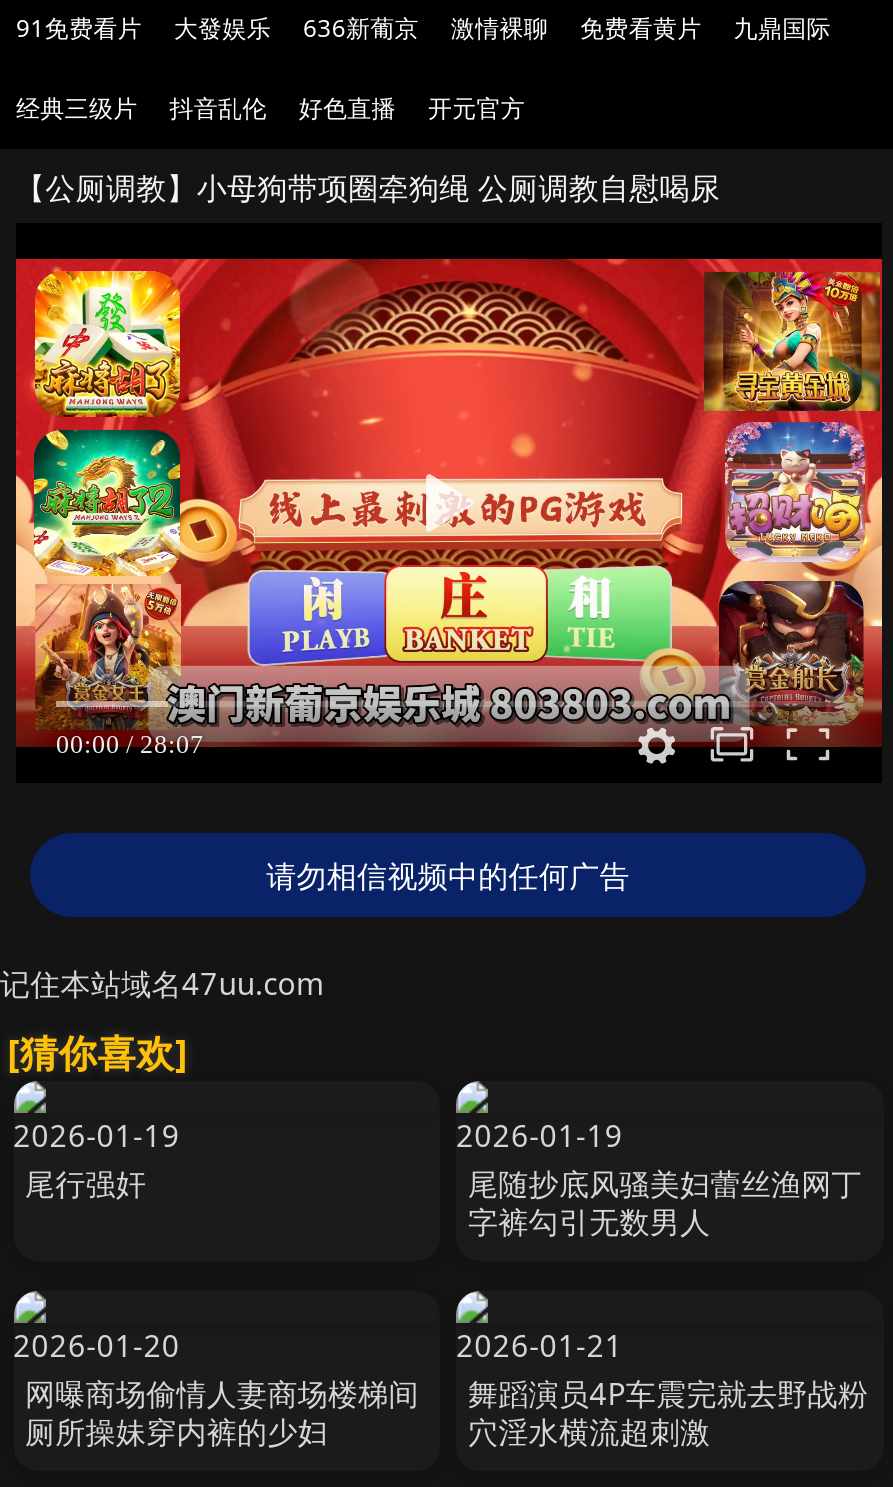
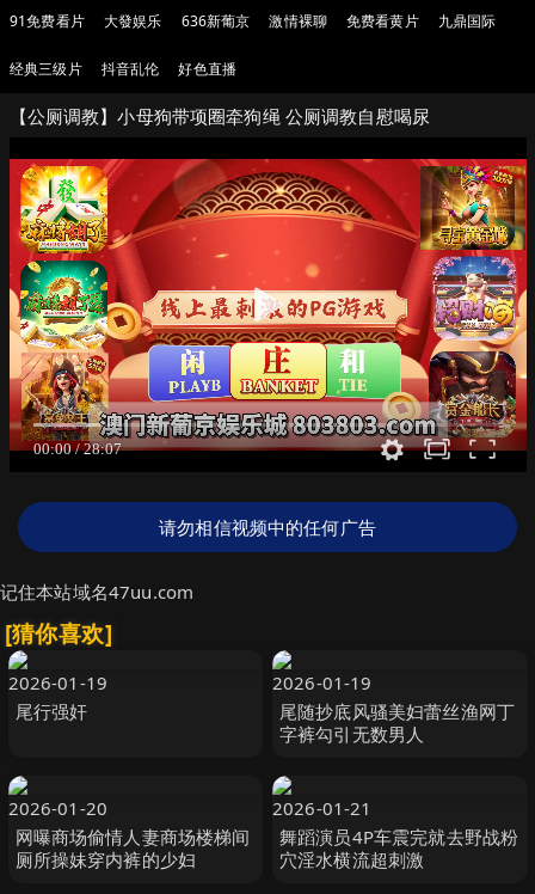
[428,91,525,125] 开元官方 -> none

